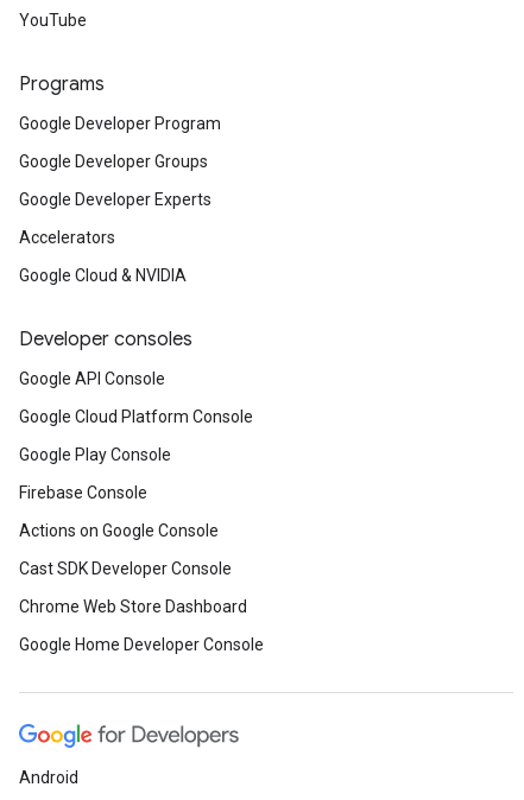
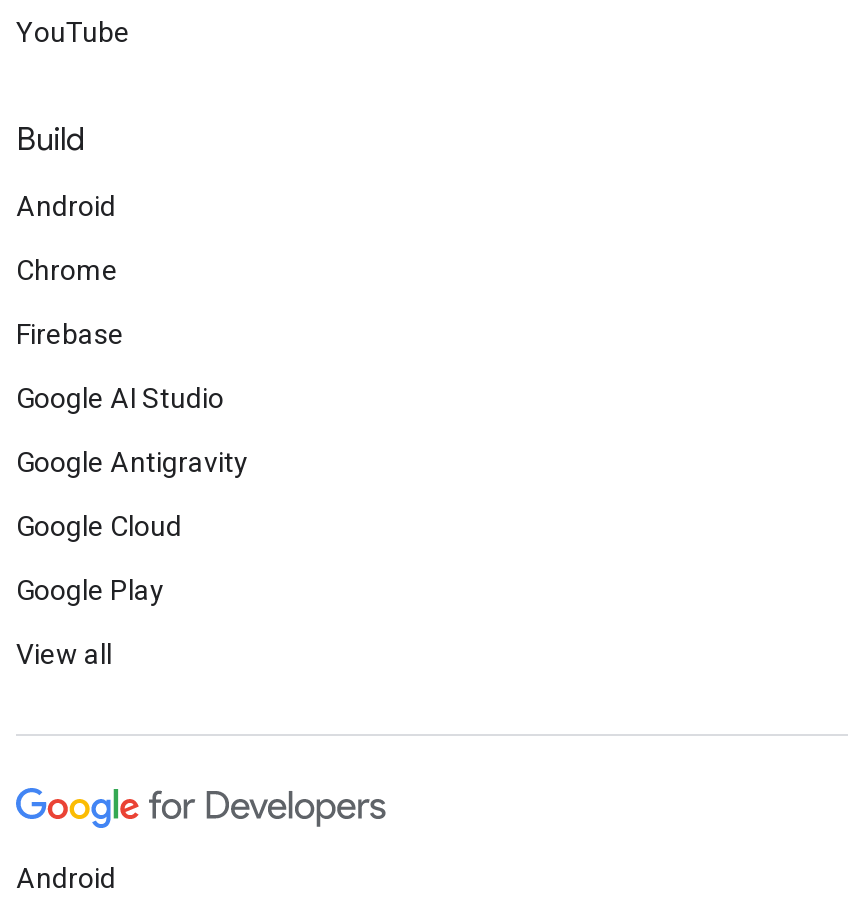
[19,72,264,654] Programs | Google Developer Program | Google Developer Groups | Google Developer Experts | Accelerators | Google Cloud & NVIDIA | Developer consoles | Google API Console | Google Cloud Platform Console | Google Play Console | Firebase Console | Actions on Google Console | Cast SDK Developer Console | Chrome Web Store Dashboard | Google Home Developer Console -> [16,120,248,670] Build | Android | Chrome | Firebase | Google AI Studio | Google Antigravity | Google Cloud | Google Play | View all

